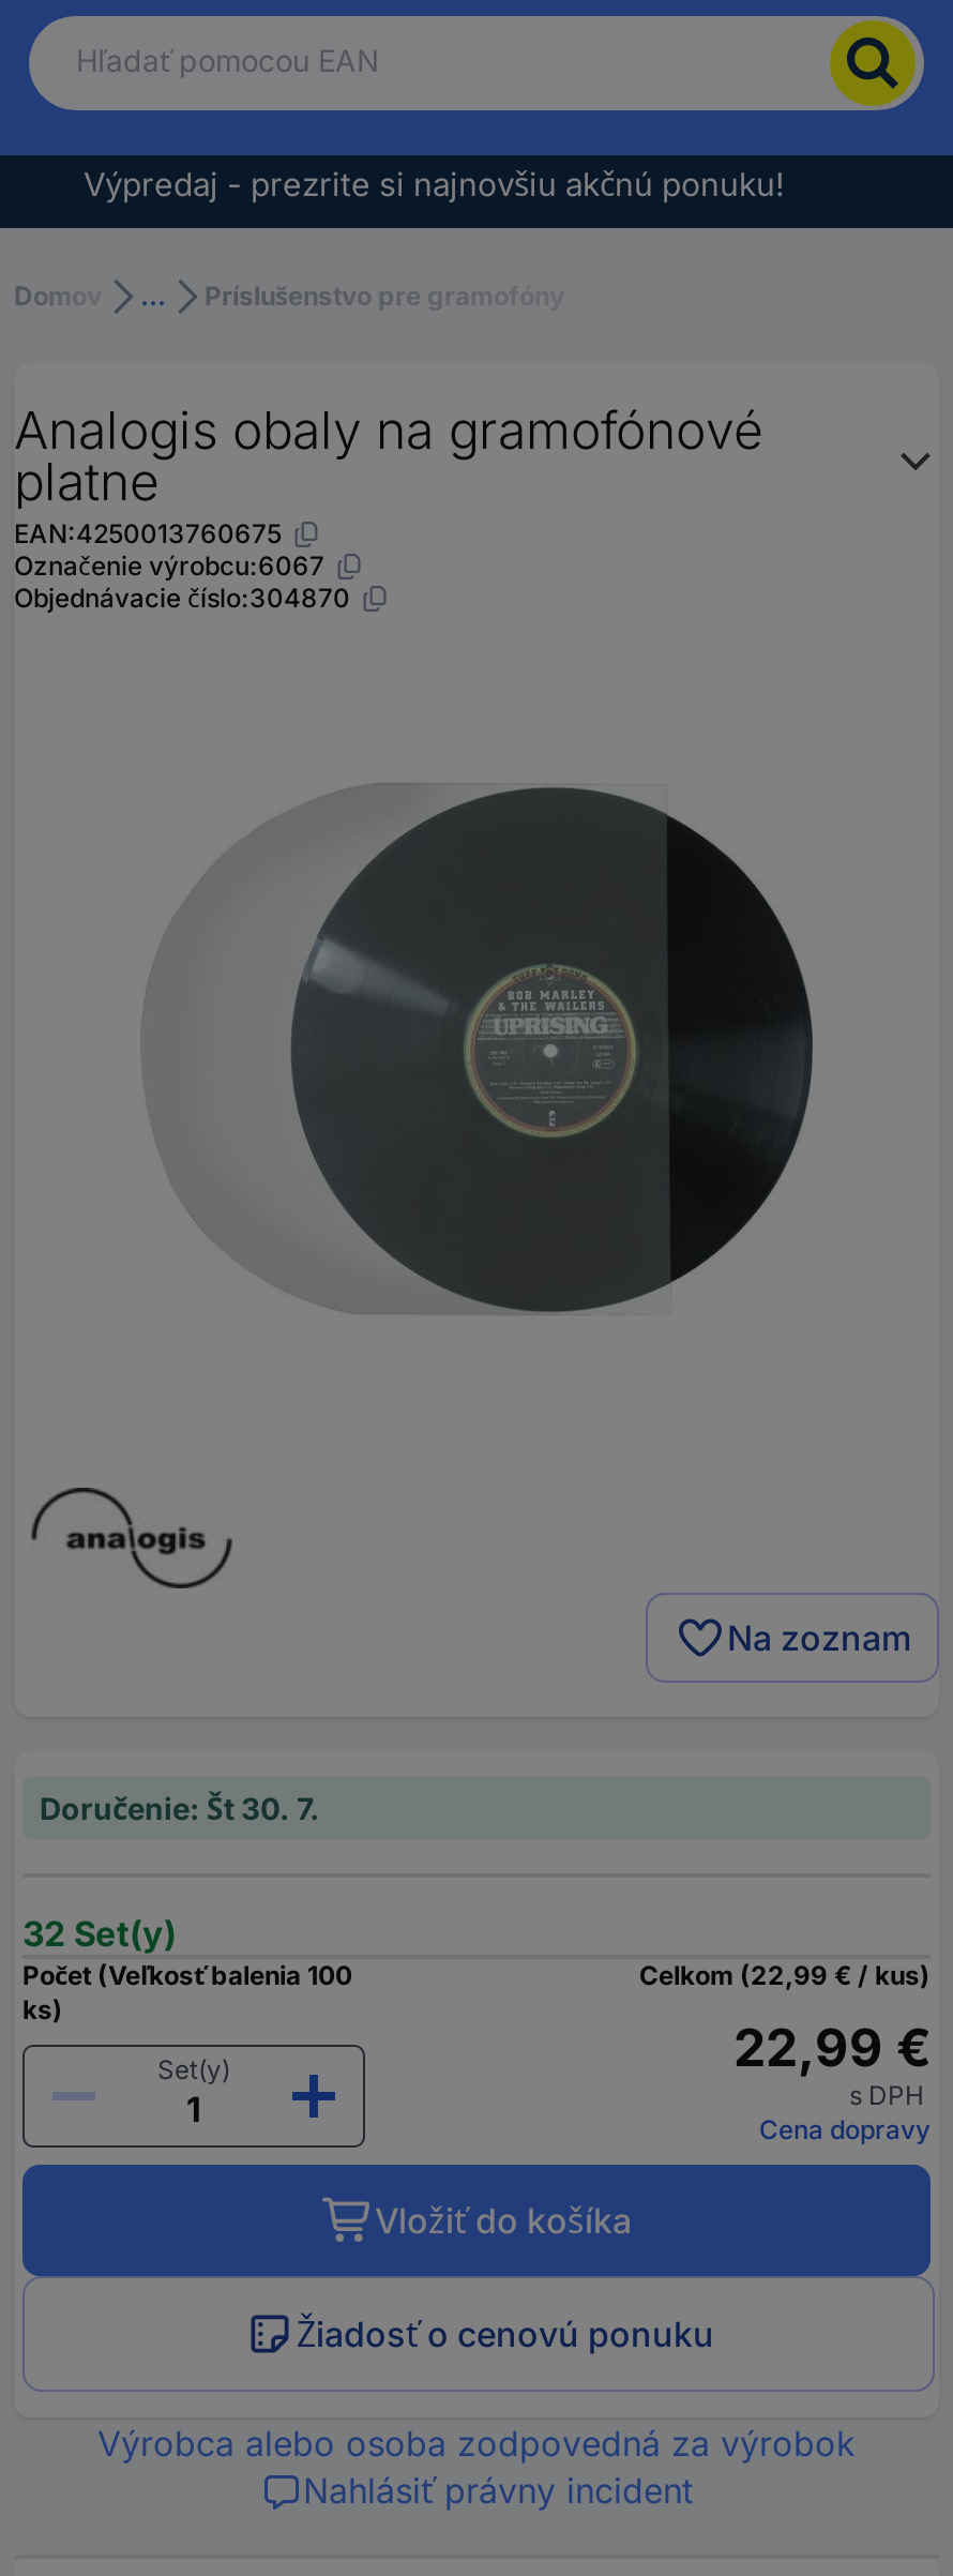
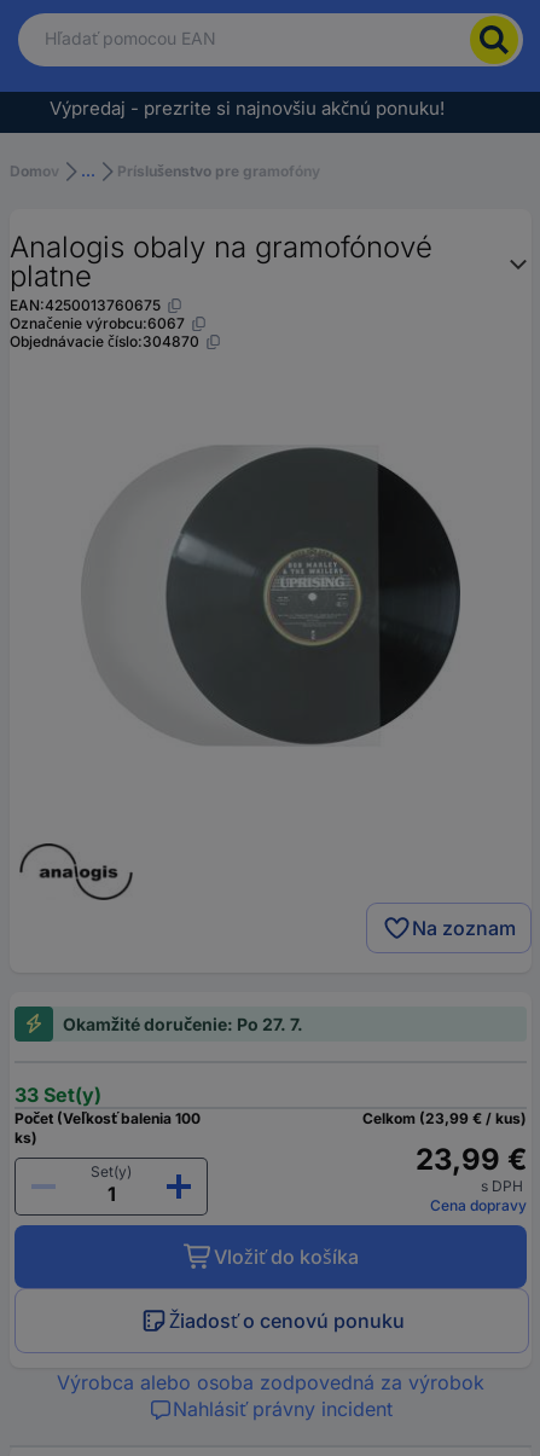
[40,1789,320,1825] Doručenie: Št 30. 7. -> [63,1013,303,1034] Okamžité doručenie: Po 27. 7.
[22,1911,177,1954] 32 Set(y) -> [14,1082,101,1106] 33 Set(y)
[639,1958,931,1990] Celkom (22,99 € / kus) -> [362,1109,527,1127] Celkom (23,99 € / kus)
[733,2016,931,2078] 22,99 € -> [416,1141,527,1176] 23,99 €

